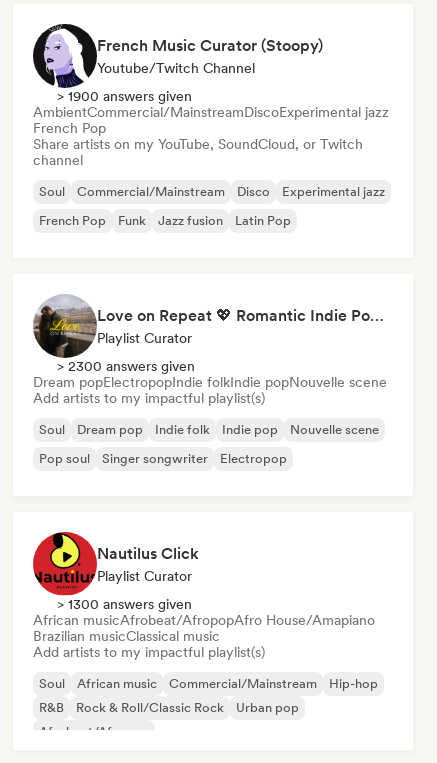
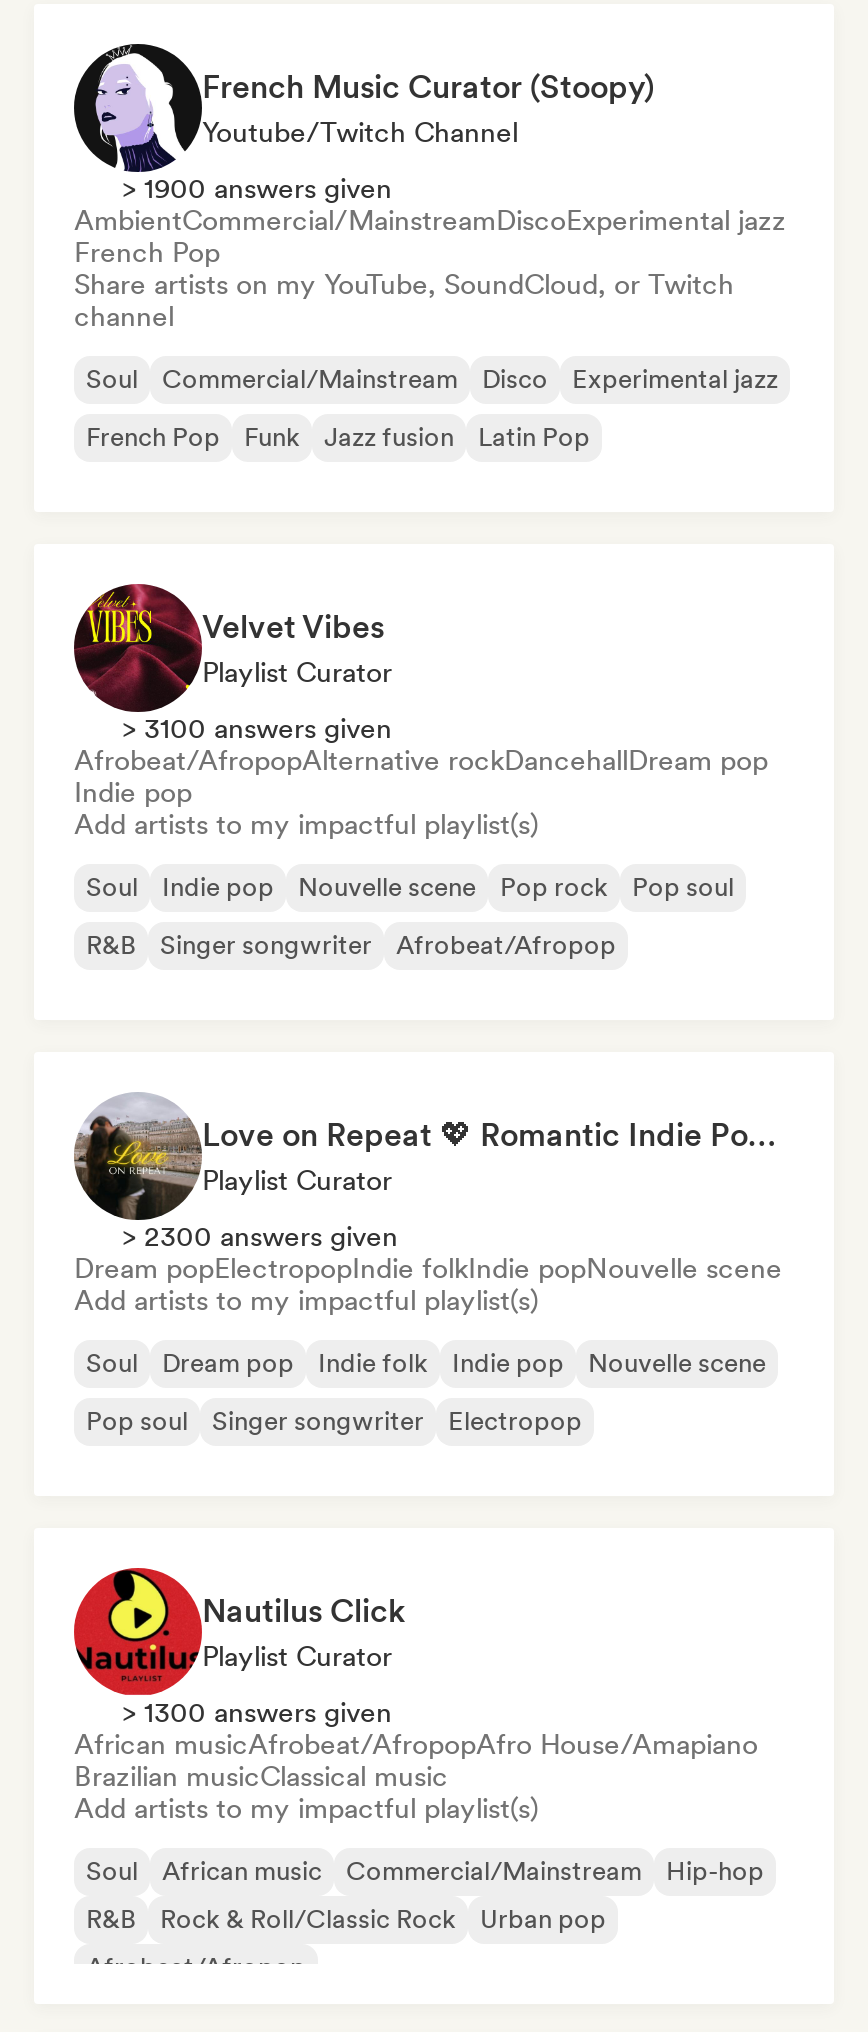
none -> [74,584,768,960] [image] | Velvet Vibes | Playlist Curator | > 3100 answers given | Afrobeat/AfropopAlternative rockDancehallDream pop | Indie pop | Add artists to my impactful playlist(s) | Soul | Indie pop | Nouvelle scene | Pop rock | Pop soul | R&B | Singer songwriter | Afrobeat/Afropop

